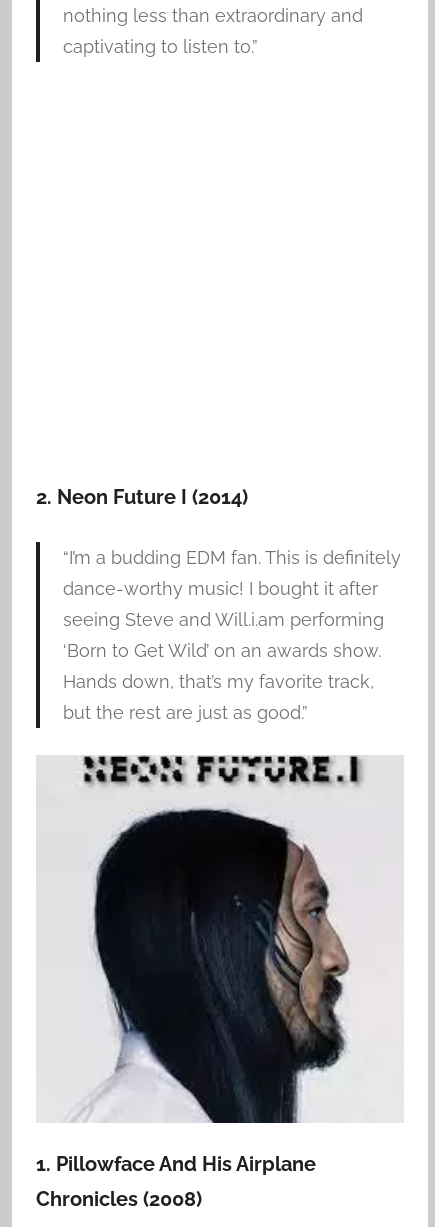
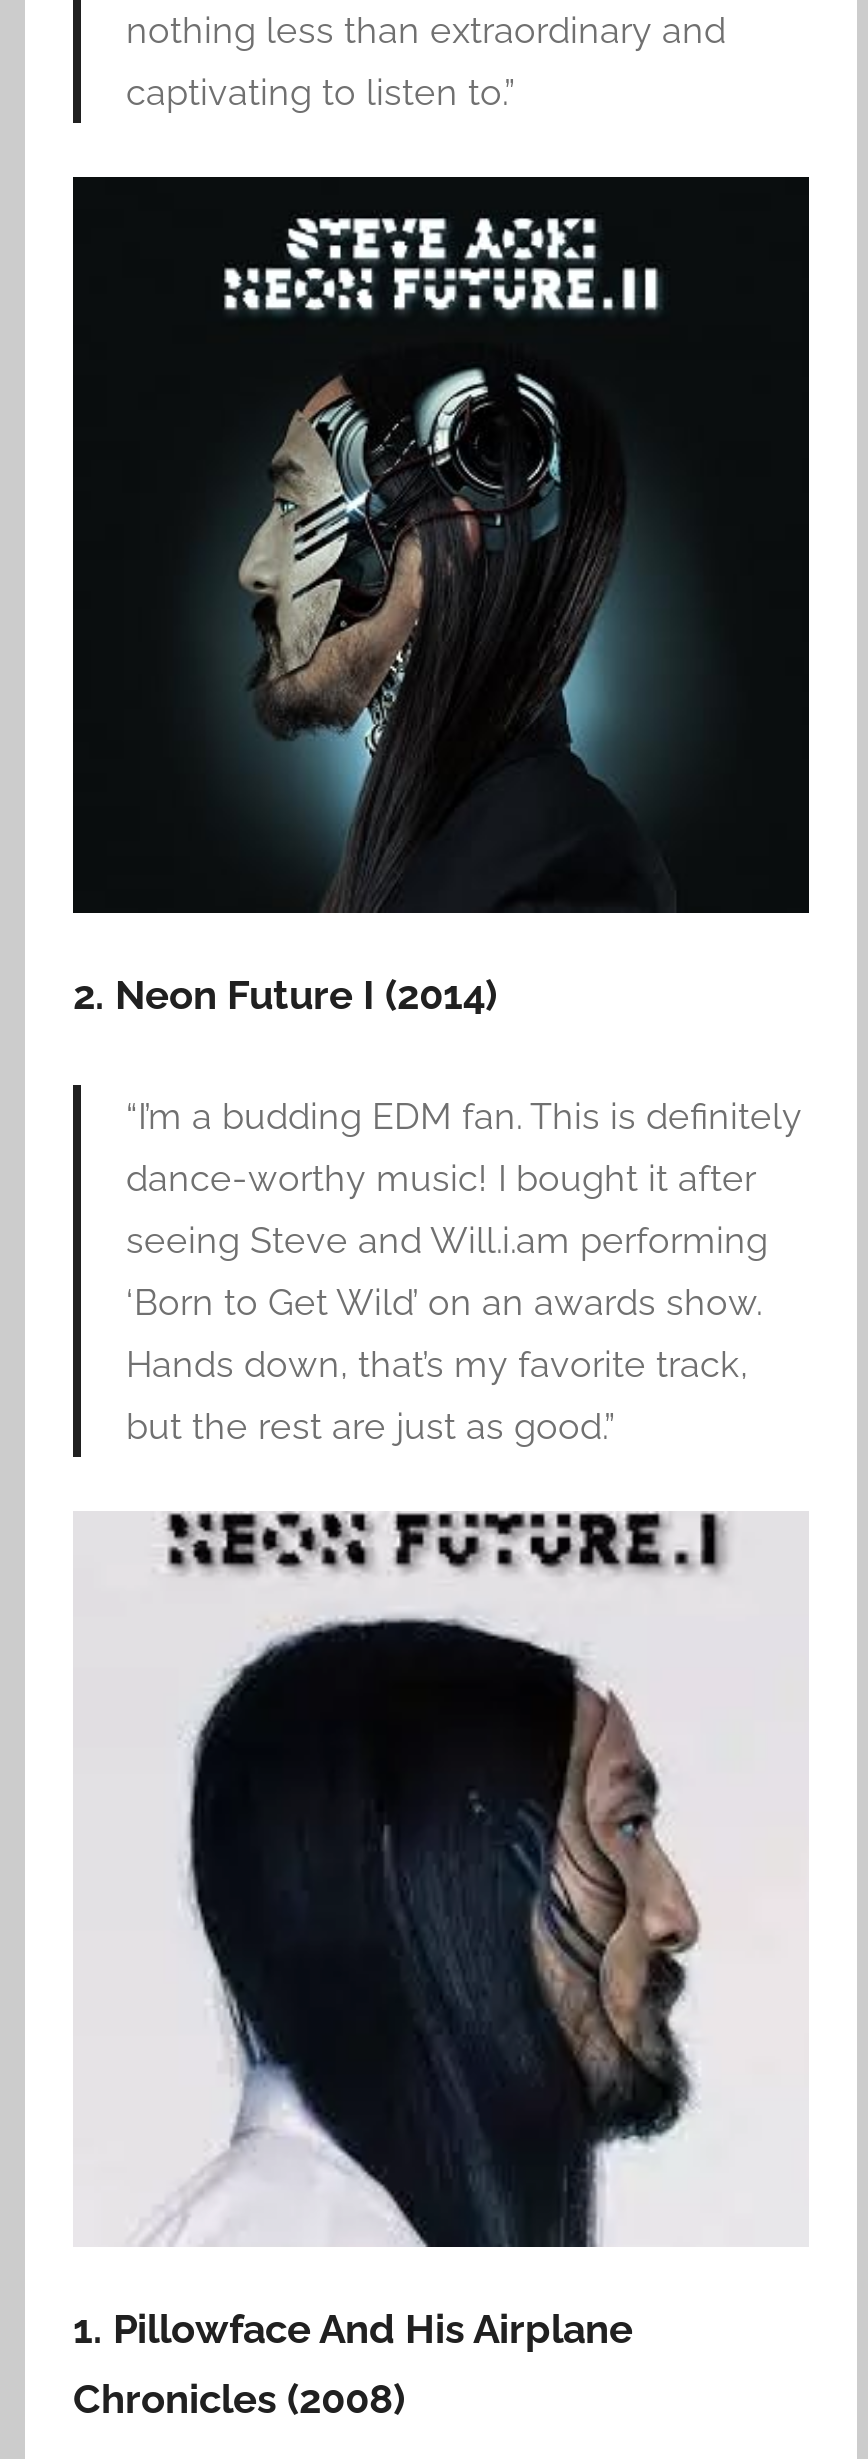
none -> [71,175,811,915] [image]

